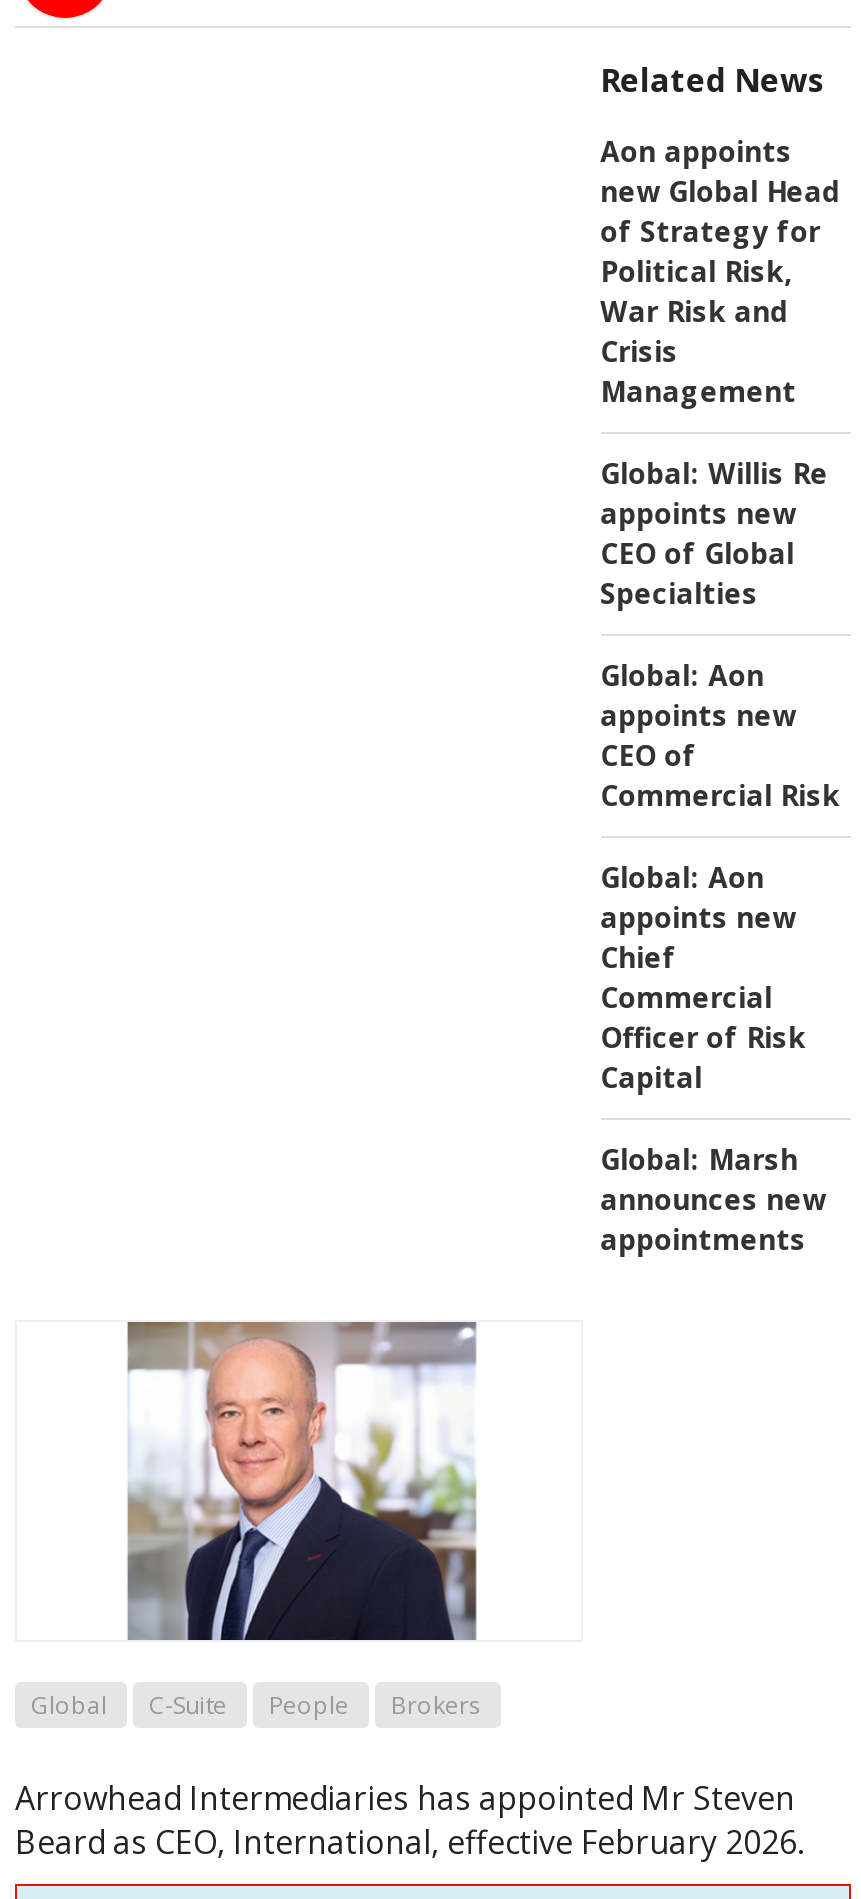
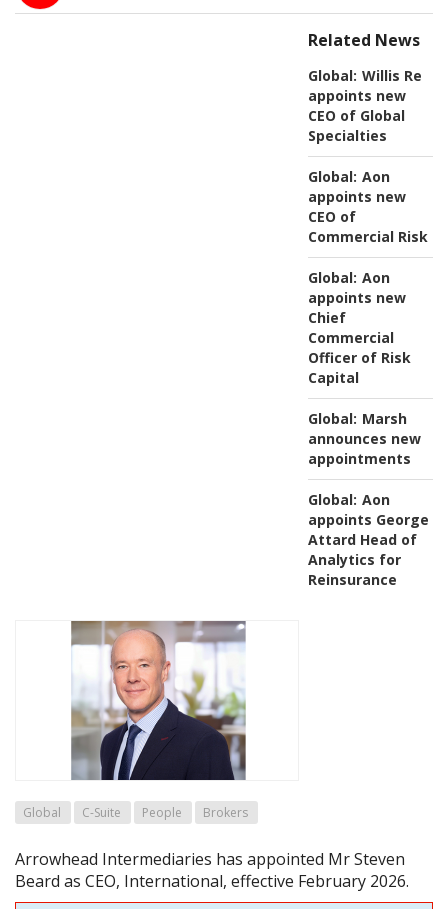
[600,132,840,410] Aon appoints | new Global Head | of Strategy for | Political Risk, | War Risk and | Crisis | Management -> none
moved [600,454,840,1258] -> [308,66,428,468]: Global: Willis Re | appoints new | CEO of Global | ... | announces new | appointments
none -> [308,490,429,589] Global: Aon | appoints George | Attard Head of | Analytics for | Reinsurance

